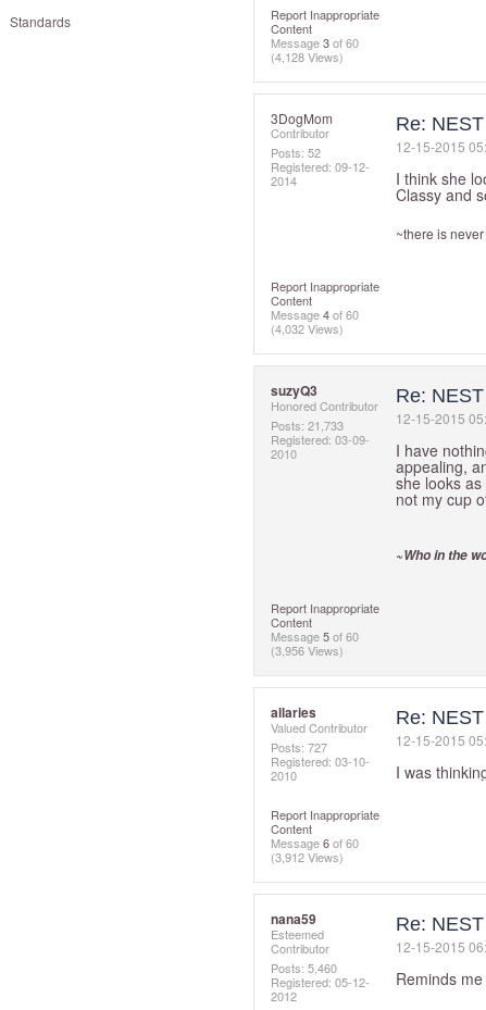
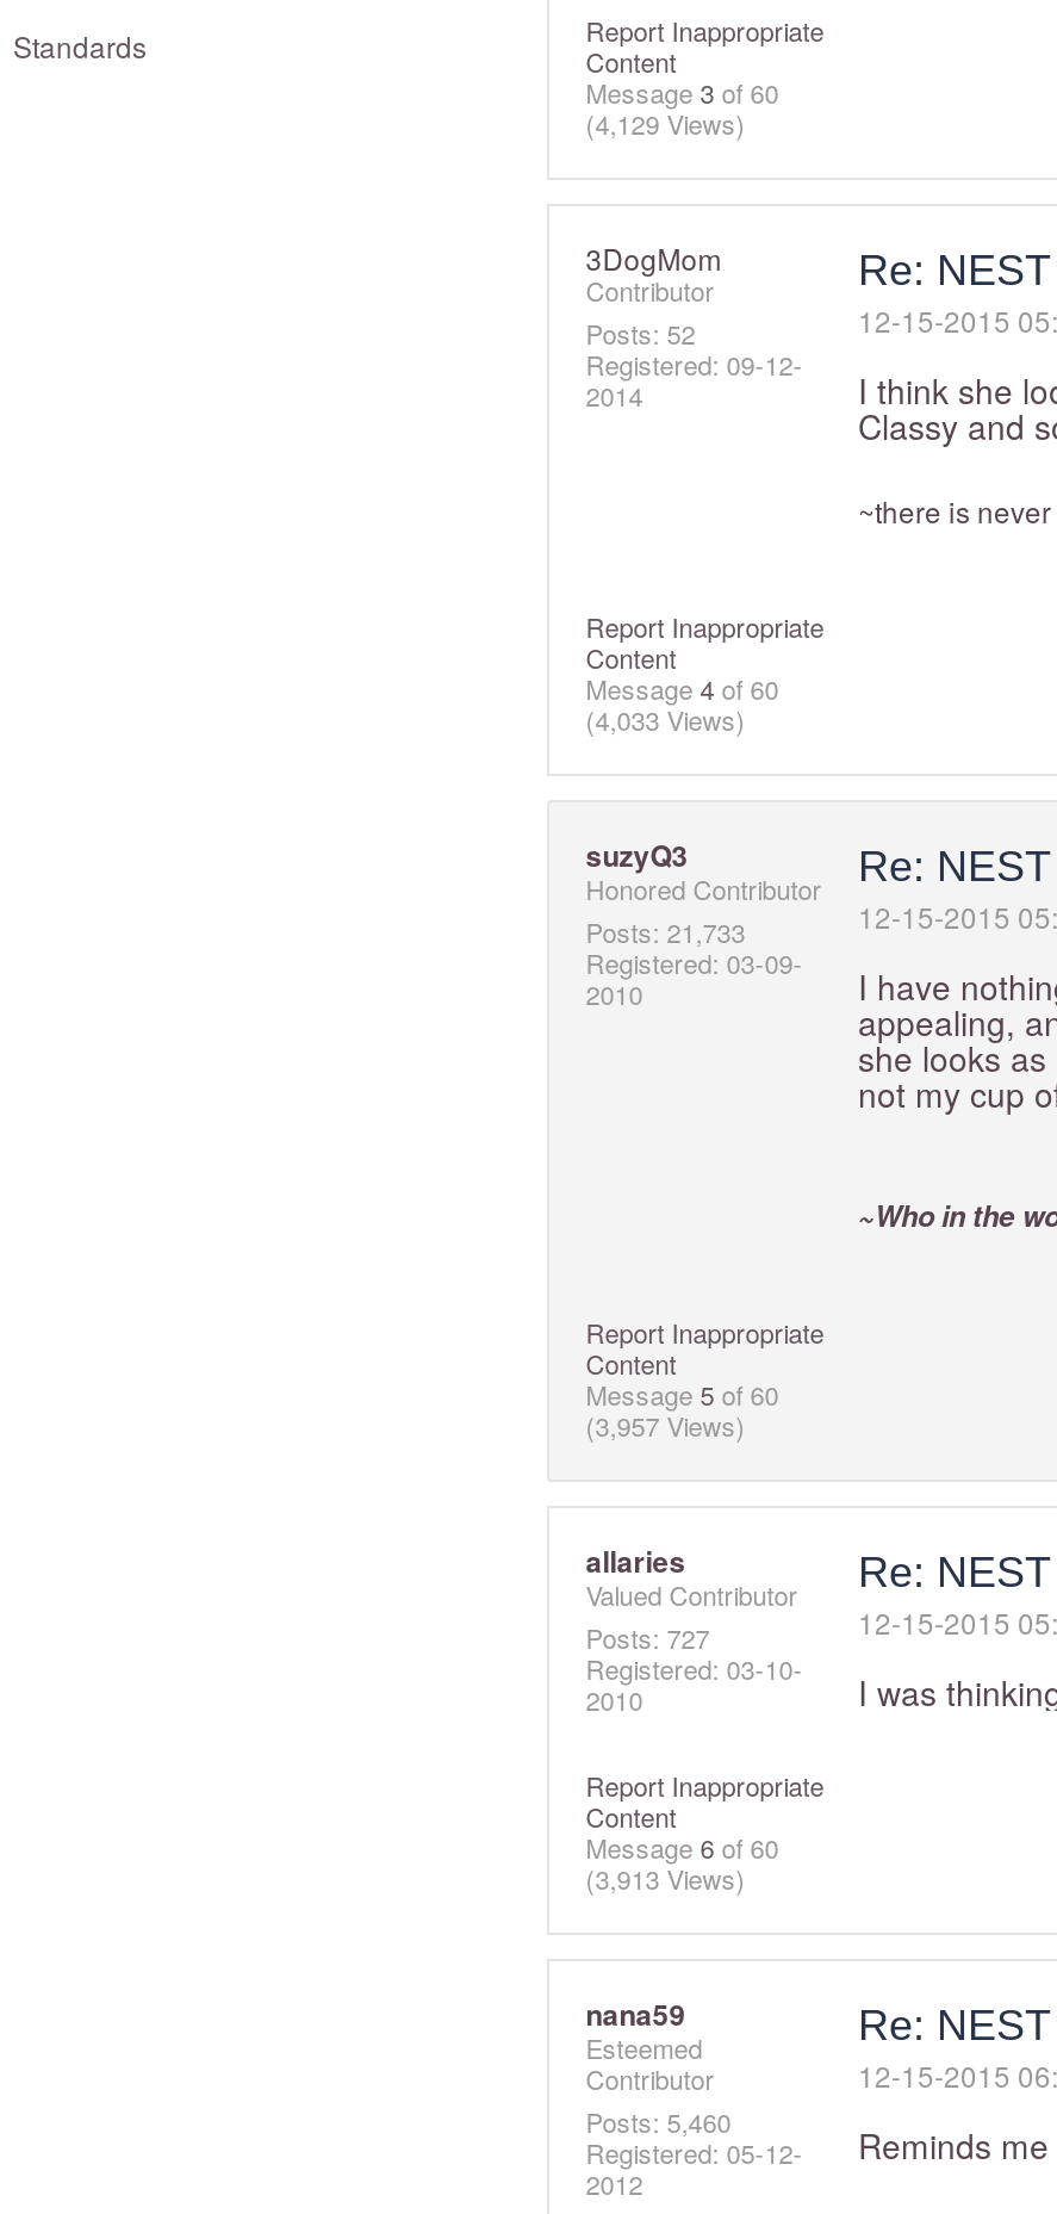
[271,48,344,65] (4,128 Views) -> [586,104,745,142] (4,129 Views)
[271,320,344,337] (4,032 Views) -> [586,700,745,738] (4,033 Views)
[271,641,344,659] (3,956 Views) -> [586,1406,745,1444] (3,957 Views)
[271,848,344,865] (3,912 Views) -> [586,1859,745,1897] (3,913 Views)

